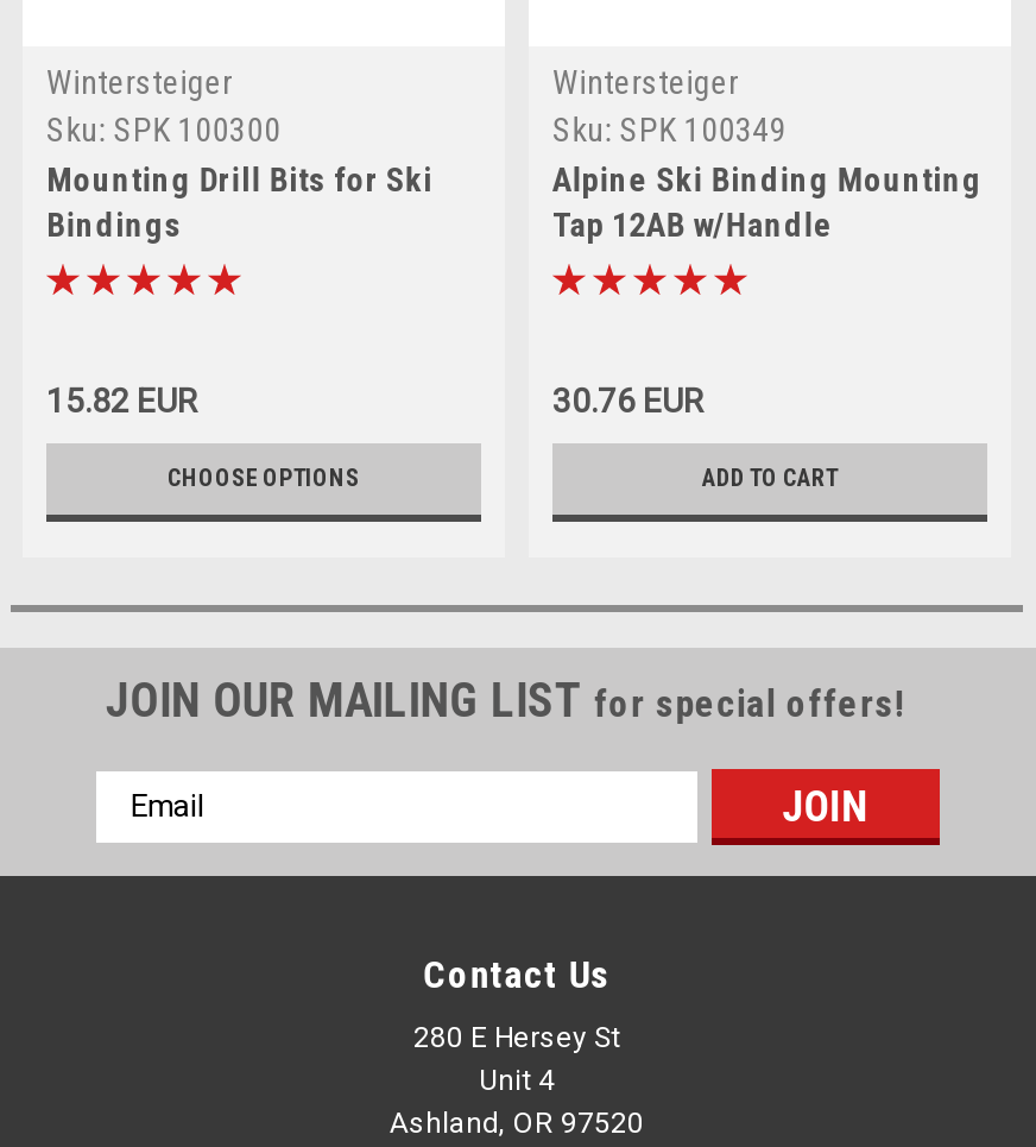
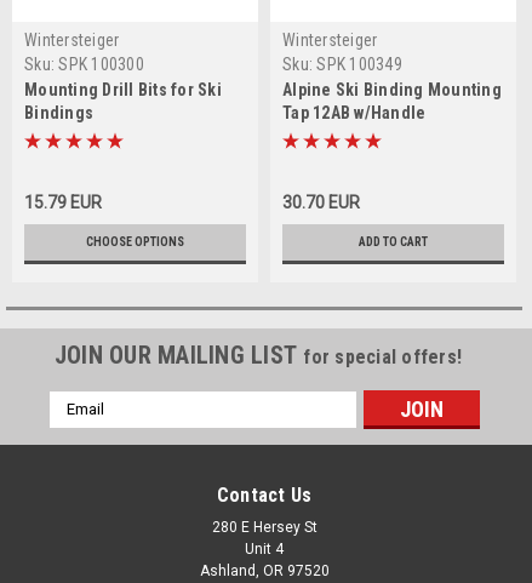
[46,381,198,419] 15.82 EUR -> [24,192,102,212] 15.79 EUR
[552,381,705,419] 30.76 EUR -> [282,192,360,212] 30.70 EUR

